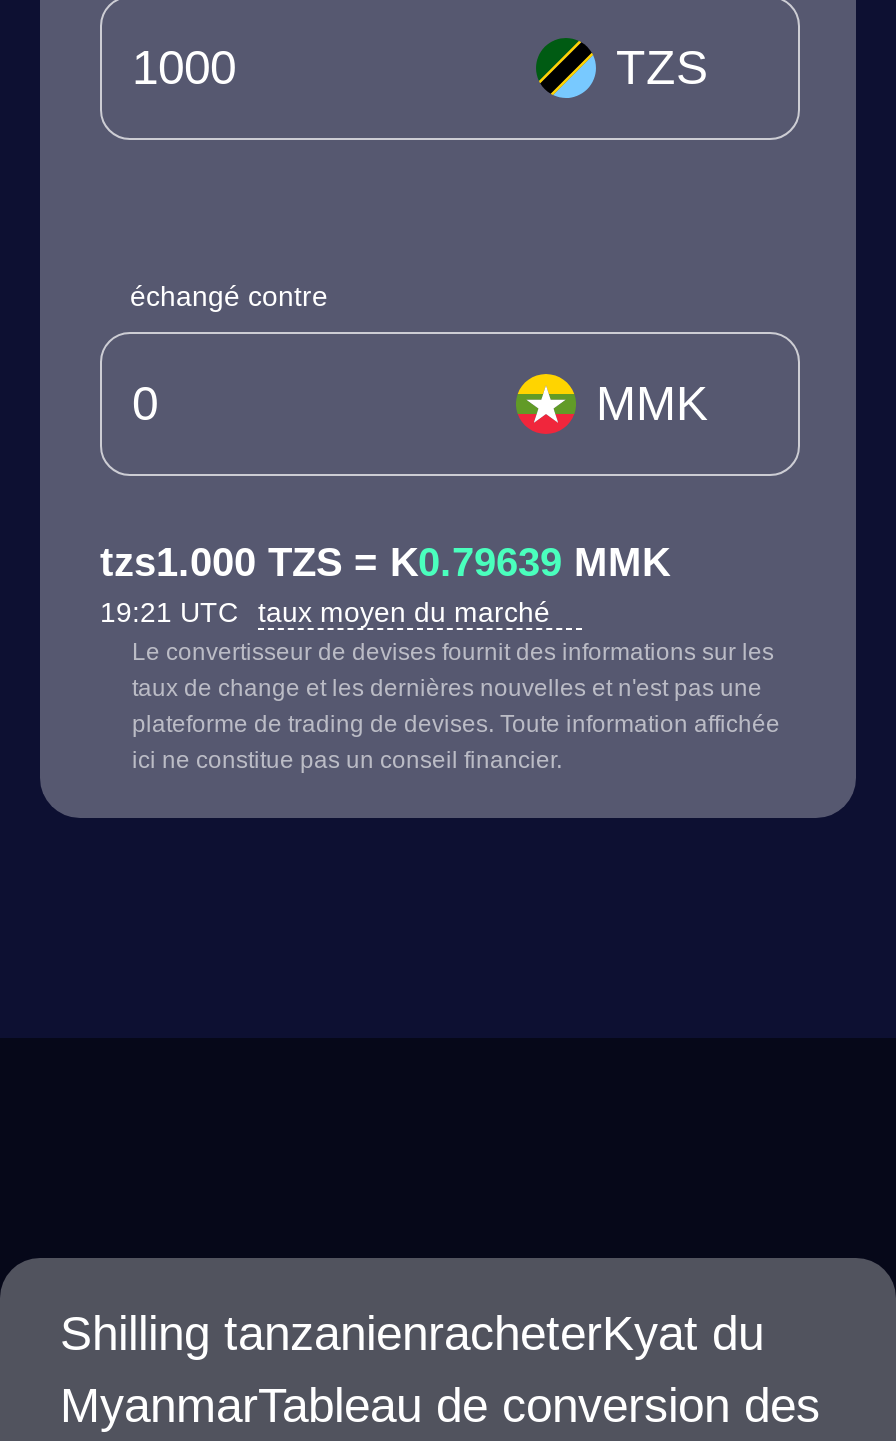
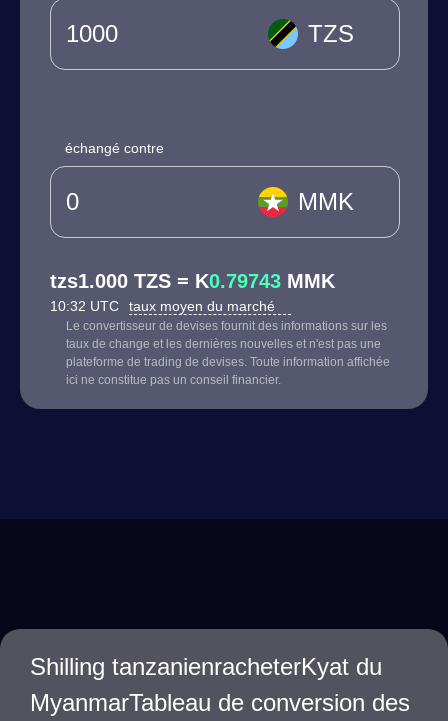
[100,540,670,584] tzs1.000 TZS = K0.79639 MMK -> [50,270,335,292] tzs1.000 TZS = K0.79743 MMK
[100,596,558,628] 19:21 UTC taux moyen du marché -> [50,298,279,314] 10:32 UTC taux moyen du marché

